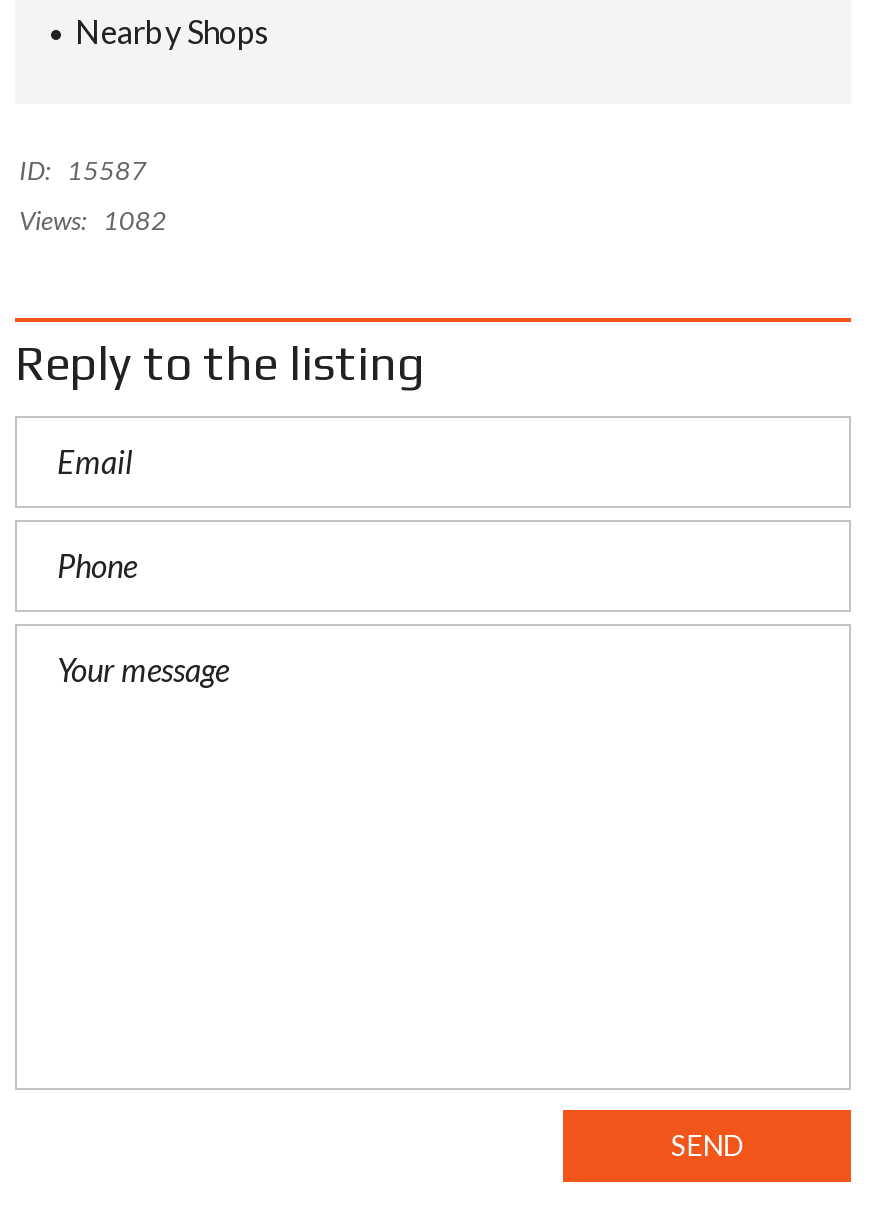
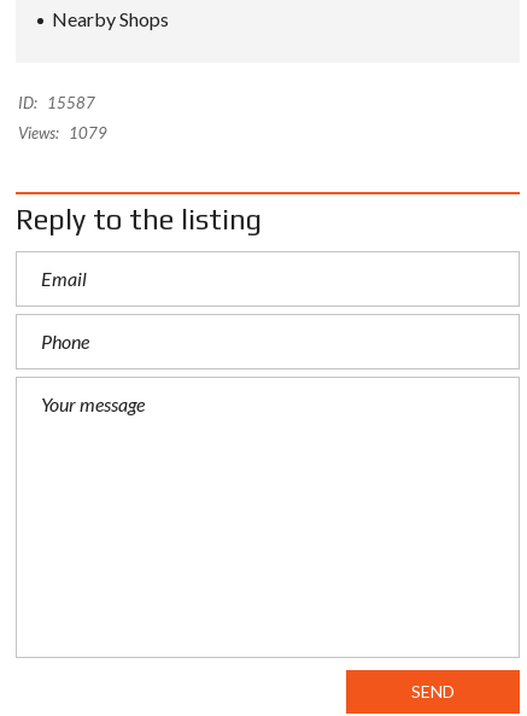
[19,204,167,236] Views: 1082 -> [18,123,107,143] Views: 1079

